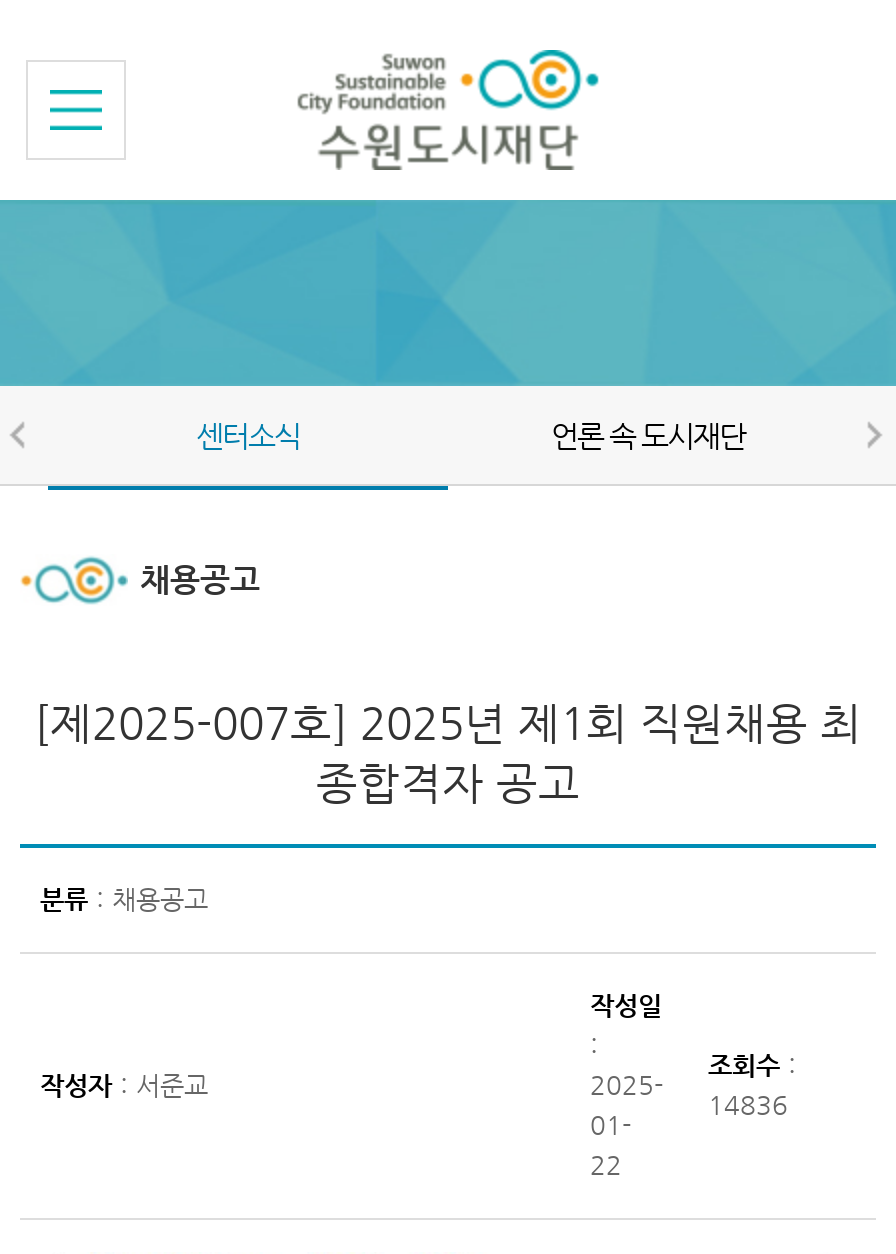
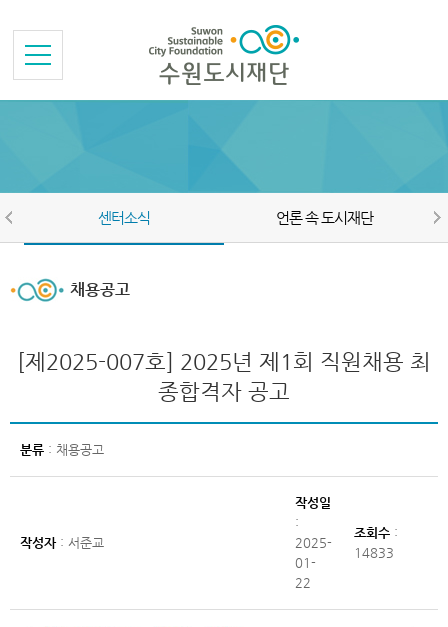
[708,1090,788,1120] 14836 -> [354,545,394,560] 14833

